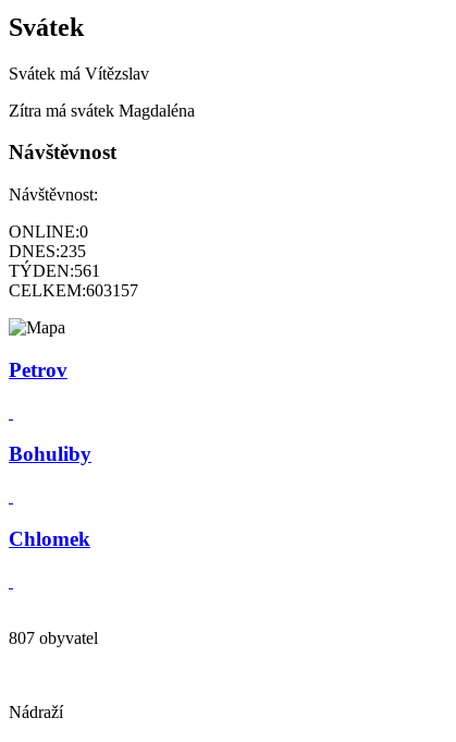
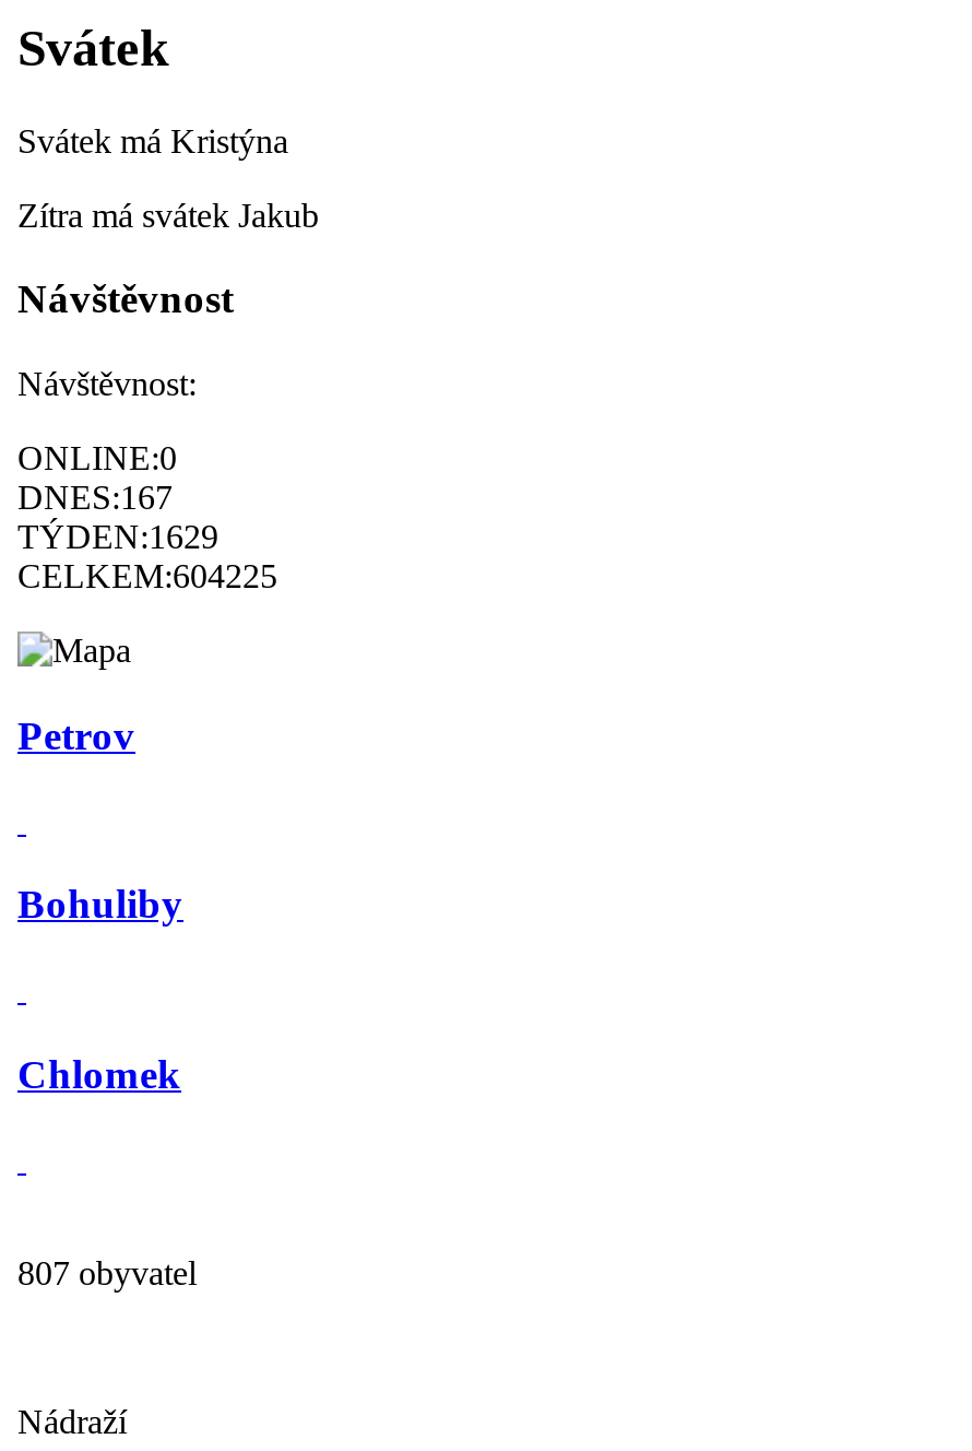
[9,64,149,83] Svátek má Vítězslav -> [17,122,288,159] Svátek má Kristýna
[9,101,195,120] Zítra má svátek Magdaléna -> [17,196,319,233] Zítra má svátek Jakub
[9,242,86,261] DNES:235 -> [17,479,173,516] DNES:167
[9,262,100,280] TÝDEN:561 -> [17,518,218,555] TÝDEN:1629
[9,281,138,300] CELKEM:603157 -> [17,558,277,595] CELKEM:604225

